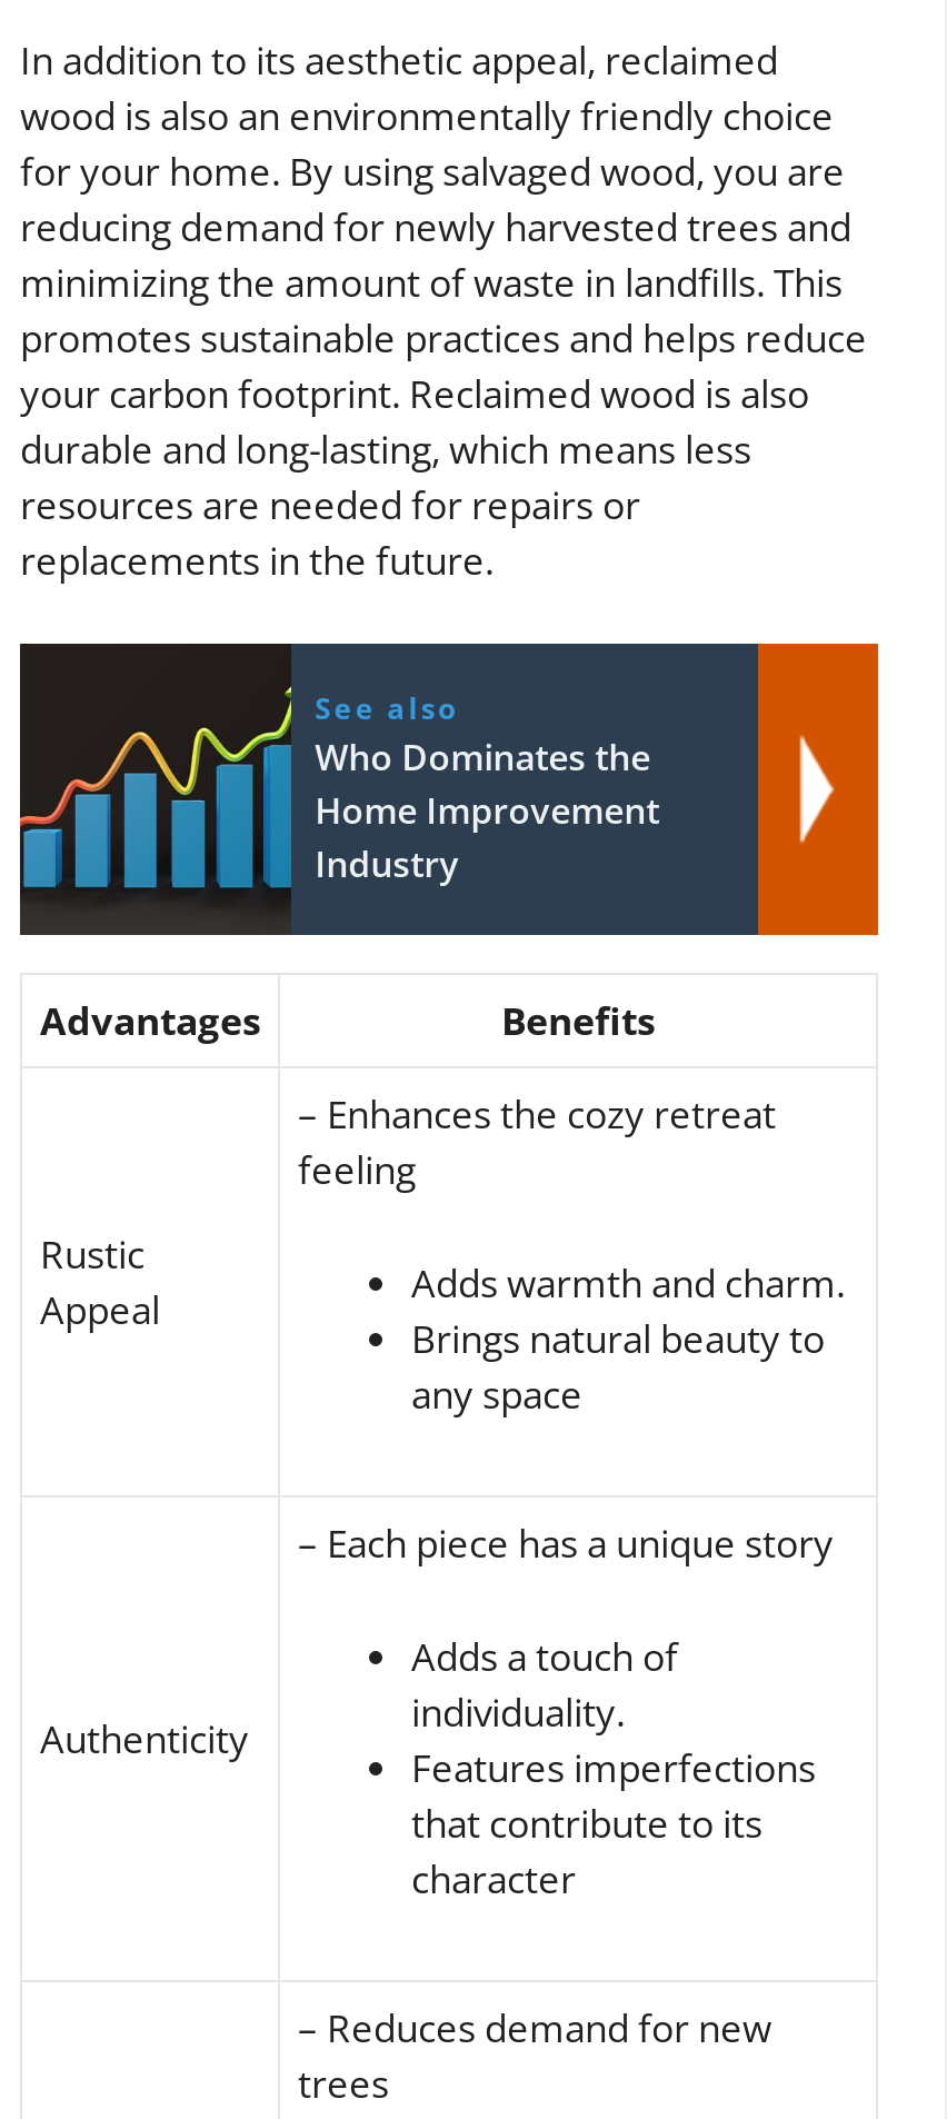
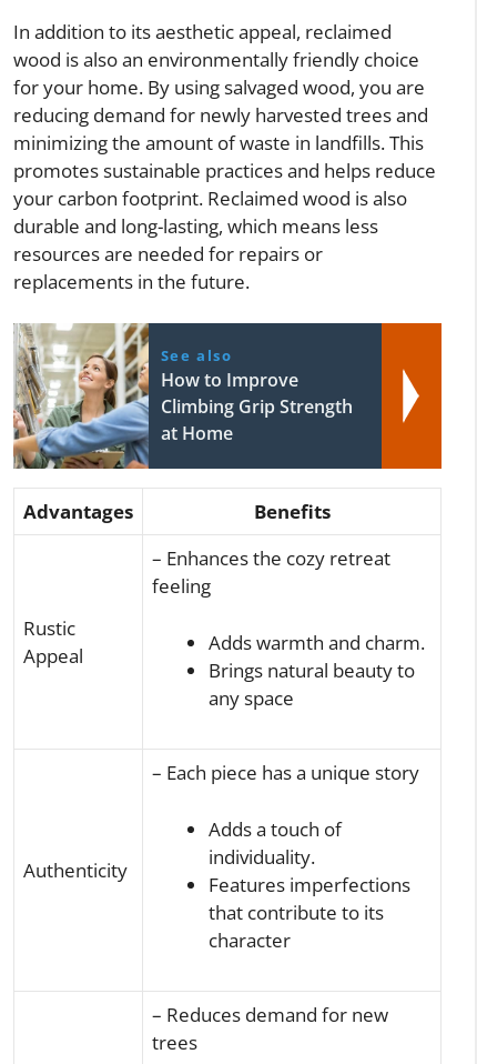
[18,641,659,937] [image] | Who Dominates the | Home Improvement | Industry -> [12,322,352,470] [image] | How to Improve | Climbing Grip Strength | at Home

